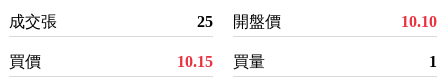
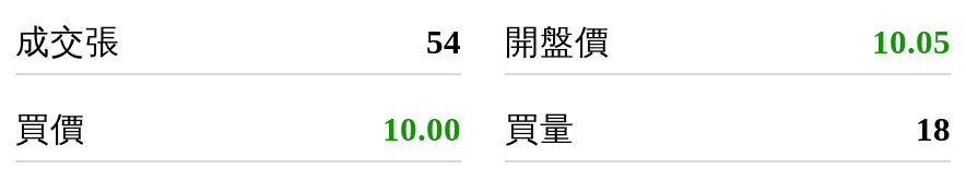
[197,13,281,30] 25 開盤價 -> [426,23,610,60] 54 開盤價
[401,13,437,30] 10.10 -> [872,23,951,60] 10.05
[177,53,265,70] 10.15 買量 -> [382,110,575,147] 10.00 買量
[429,53,437,70] 1 -> [916,110,951,147] 18

